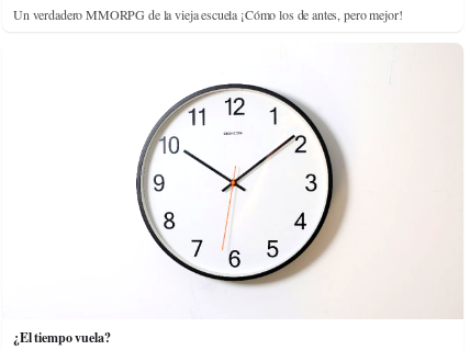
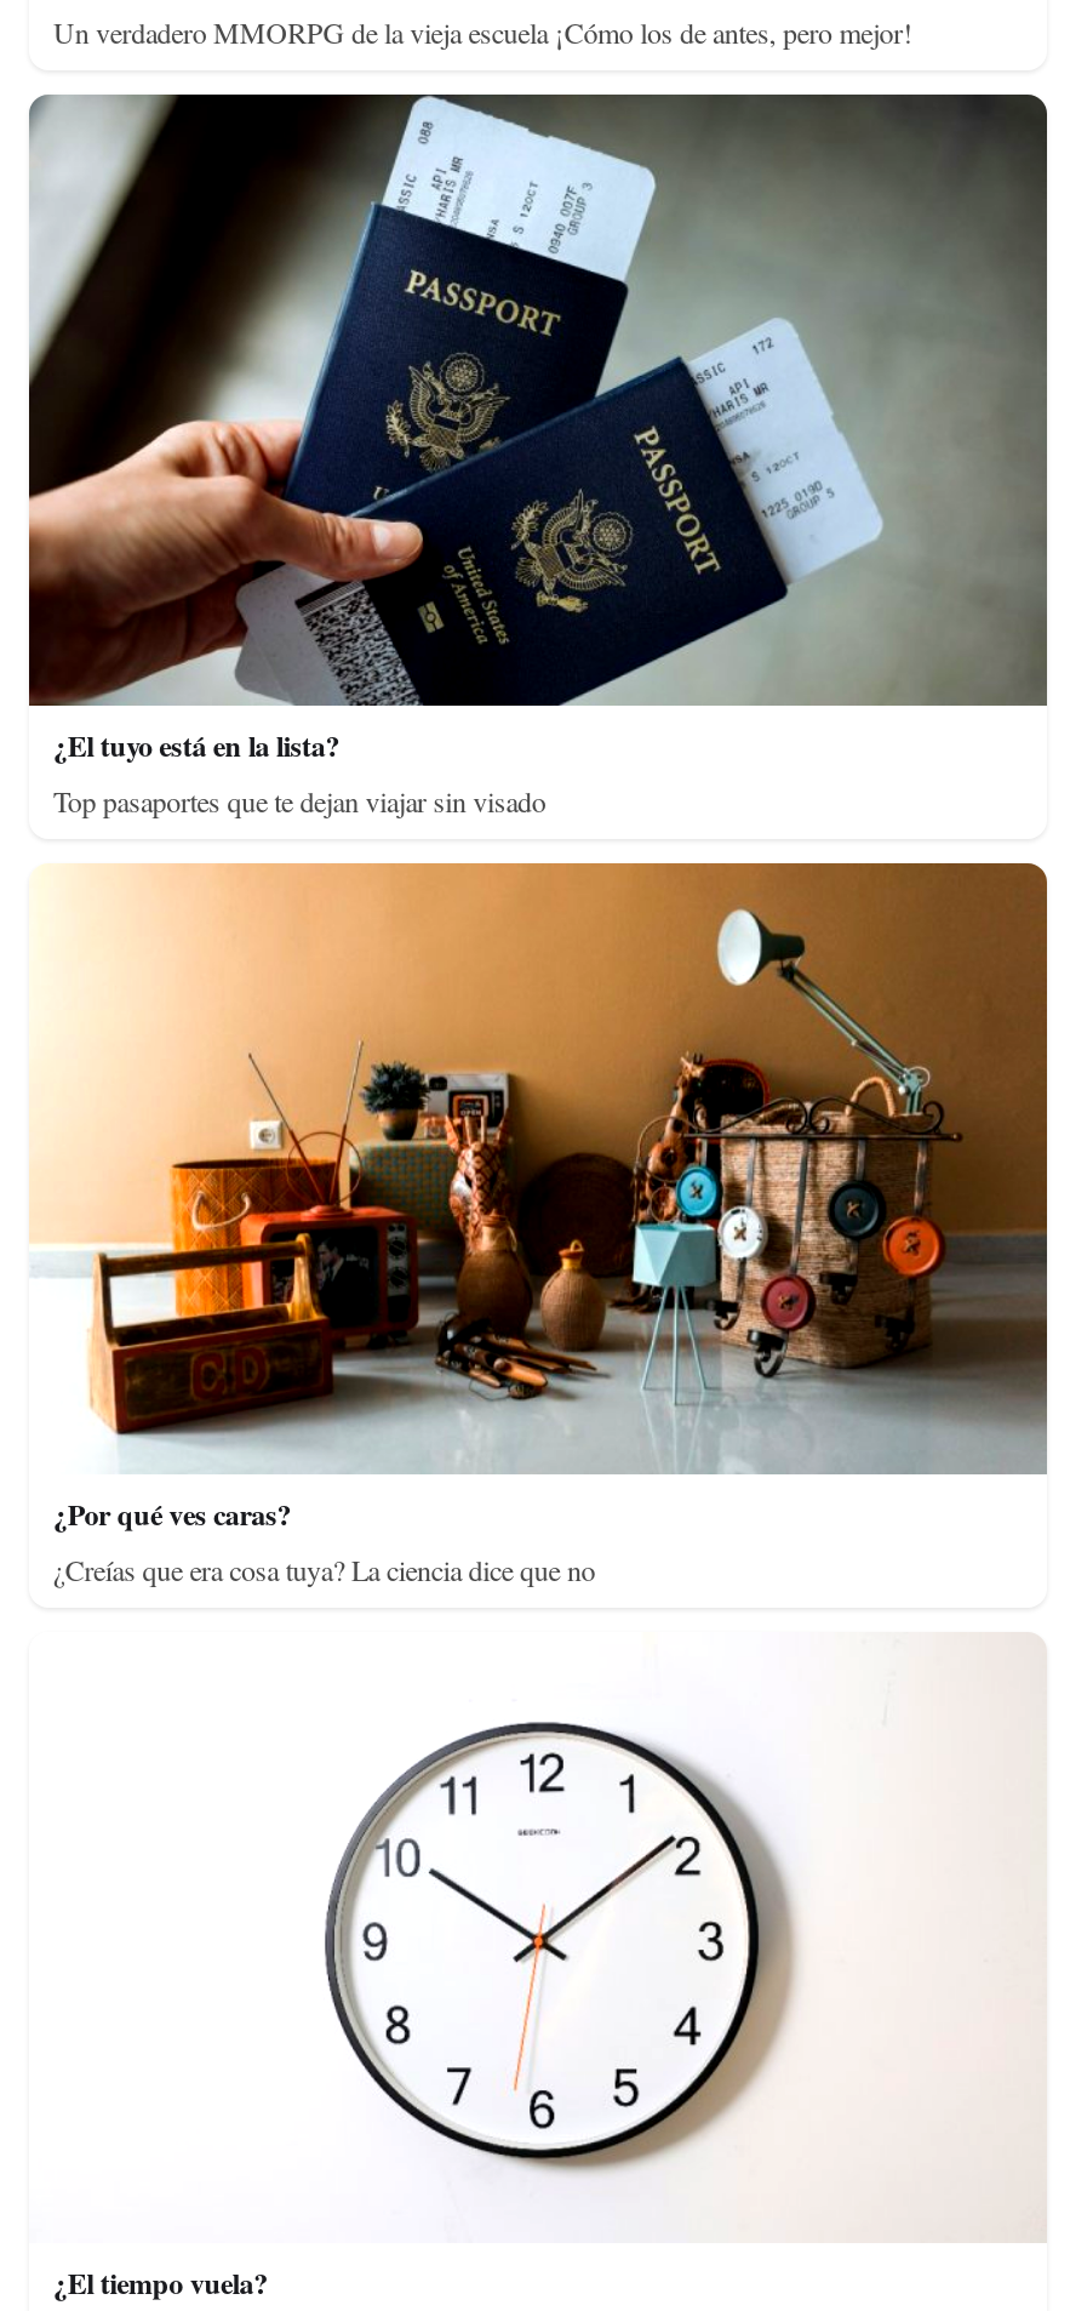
none -> [27,92,1049,819] [image] | ¿El tuyo está en la lista? | Top pasaportes que te dejan viajar sin visado
none -> [29,861,1049,1588] [image] | ¿Por qué ves caras? | ¿Creías que era cosa tuya? La ciencia dice que no

